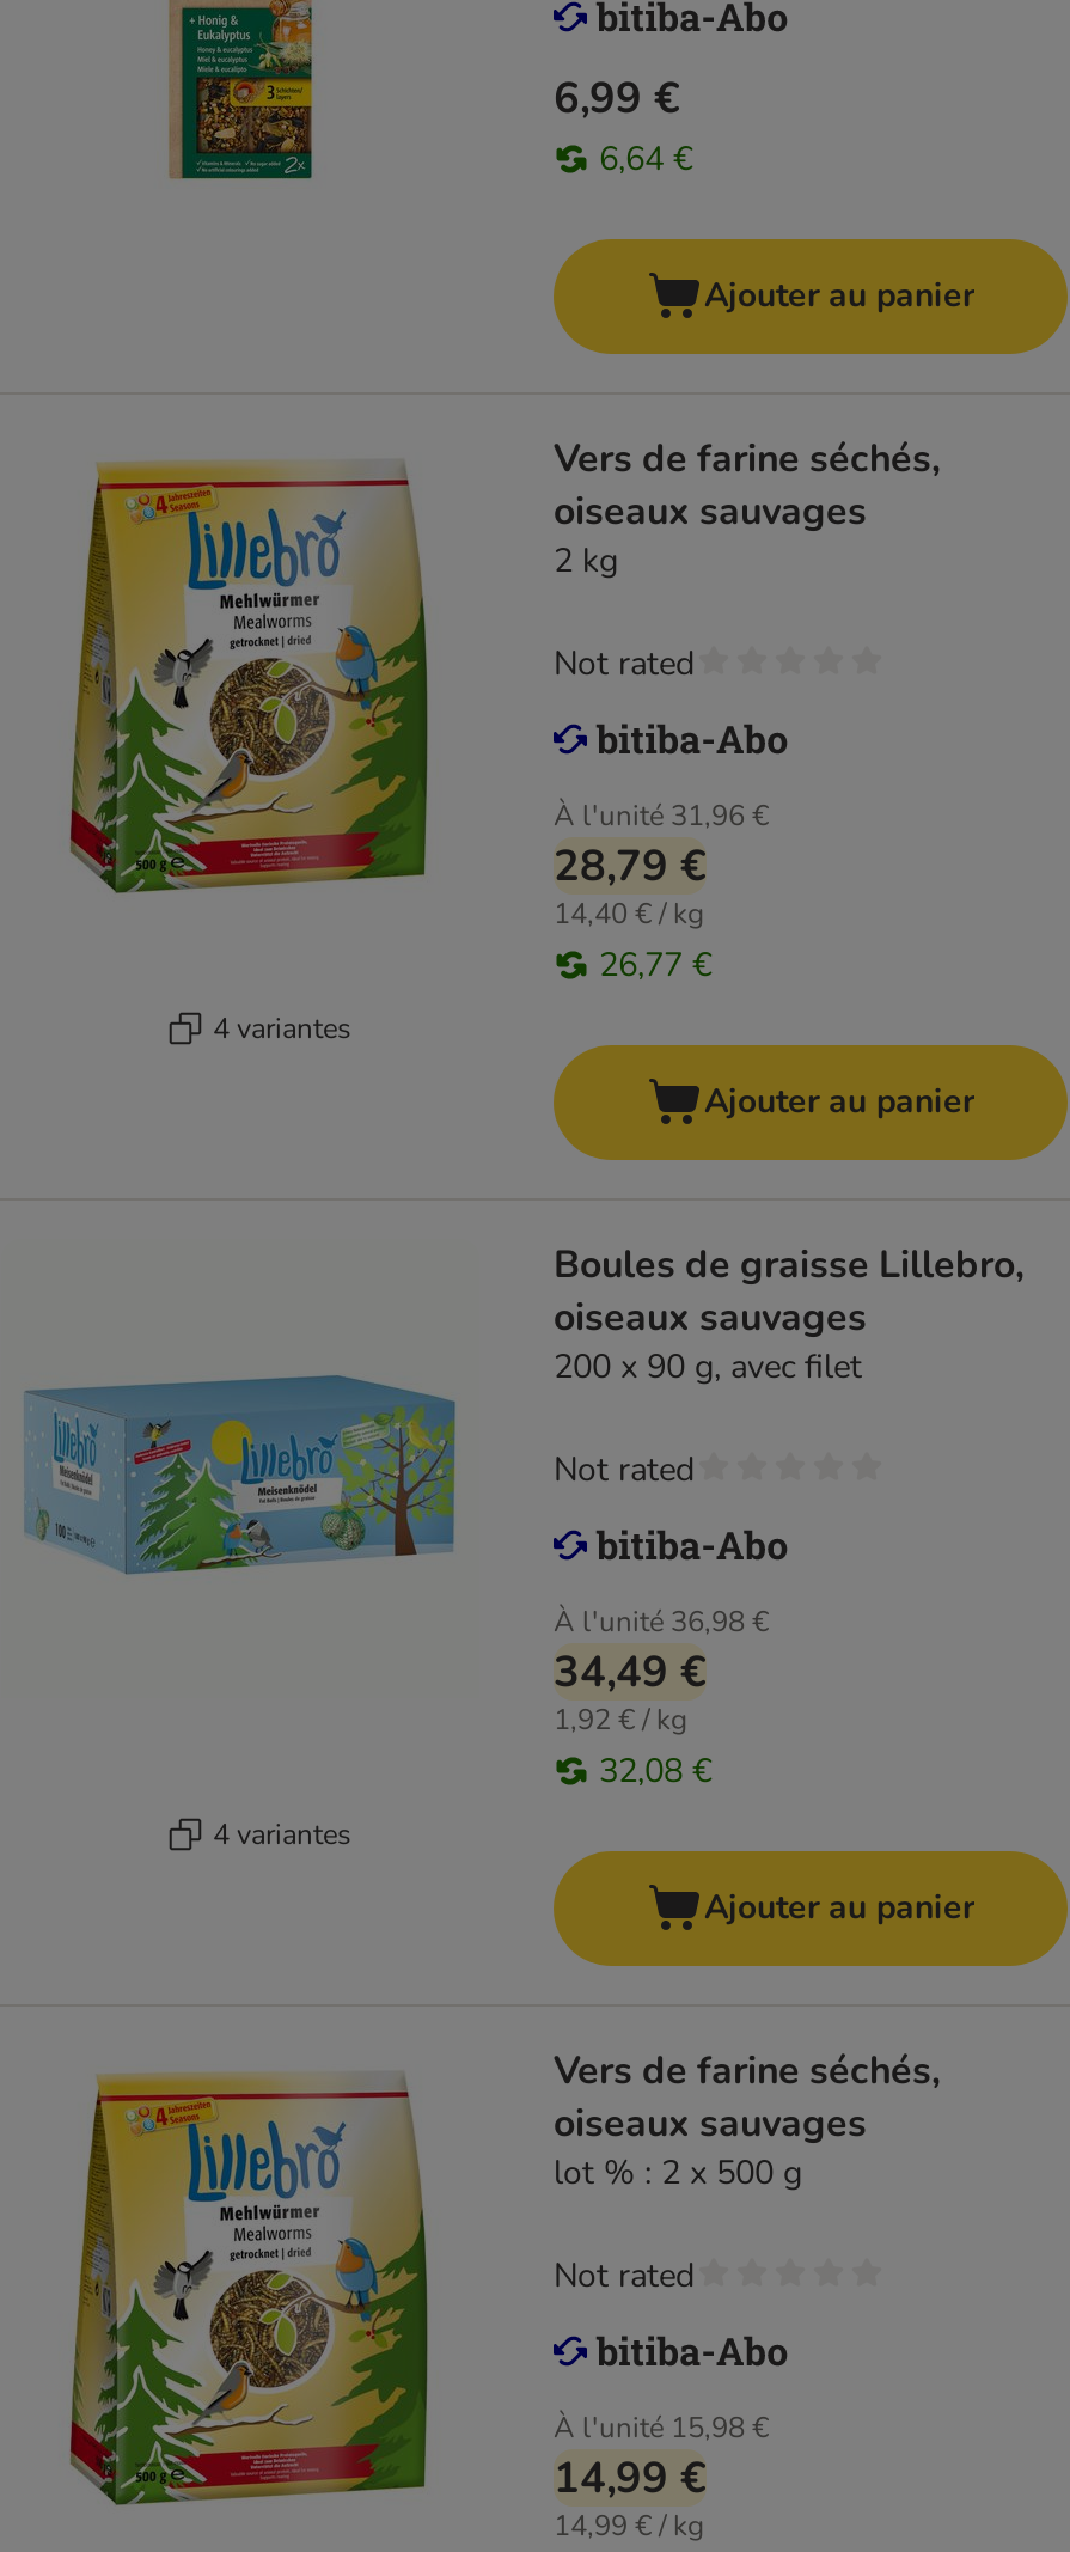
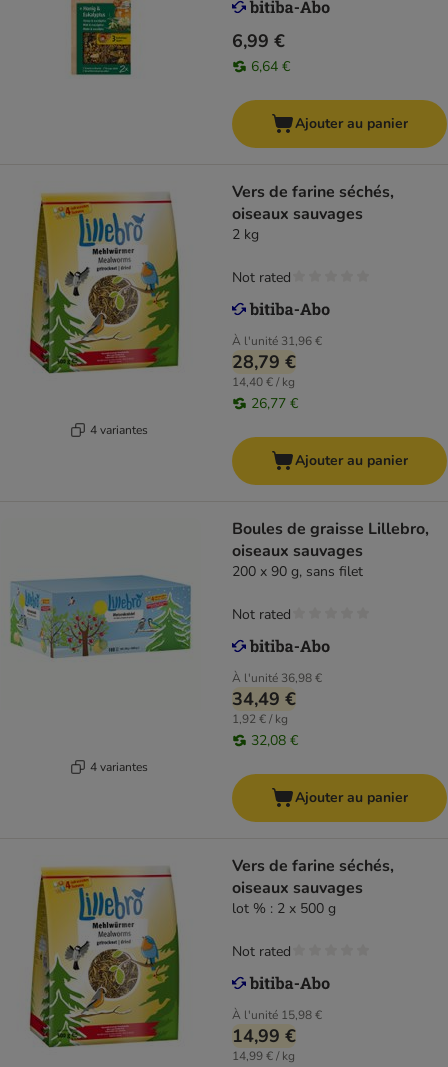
[23,1344,862,1574] [image] | 200 x 90 g, avec filet -> [9,562,363,659] [image] | 200 x 90 g, sans filet

